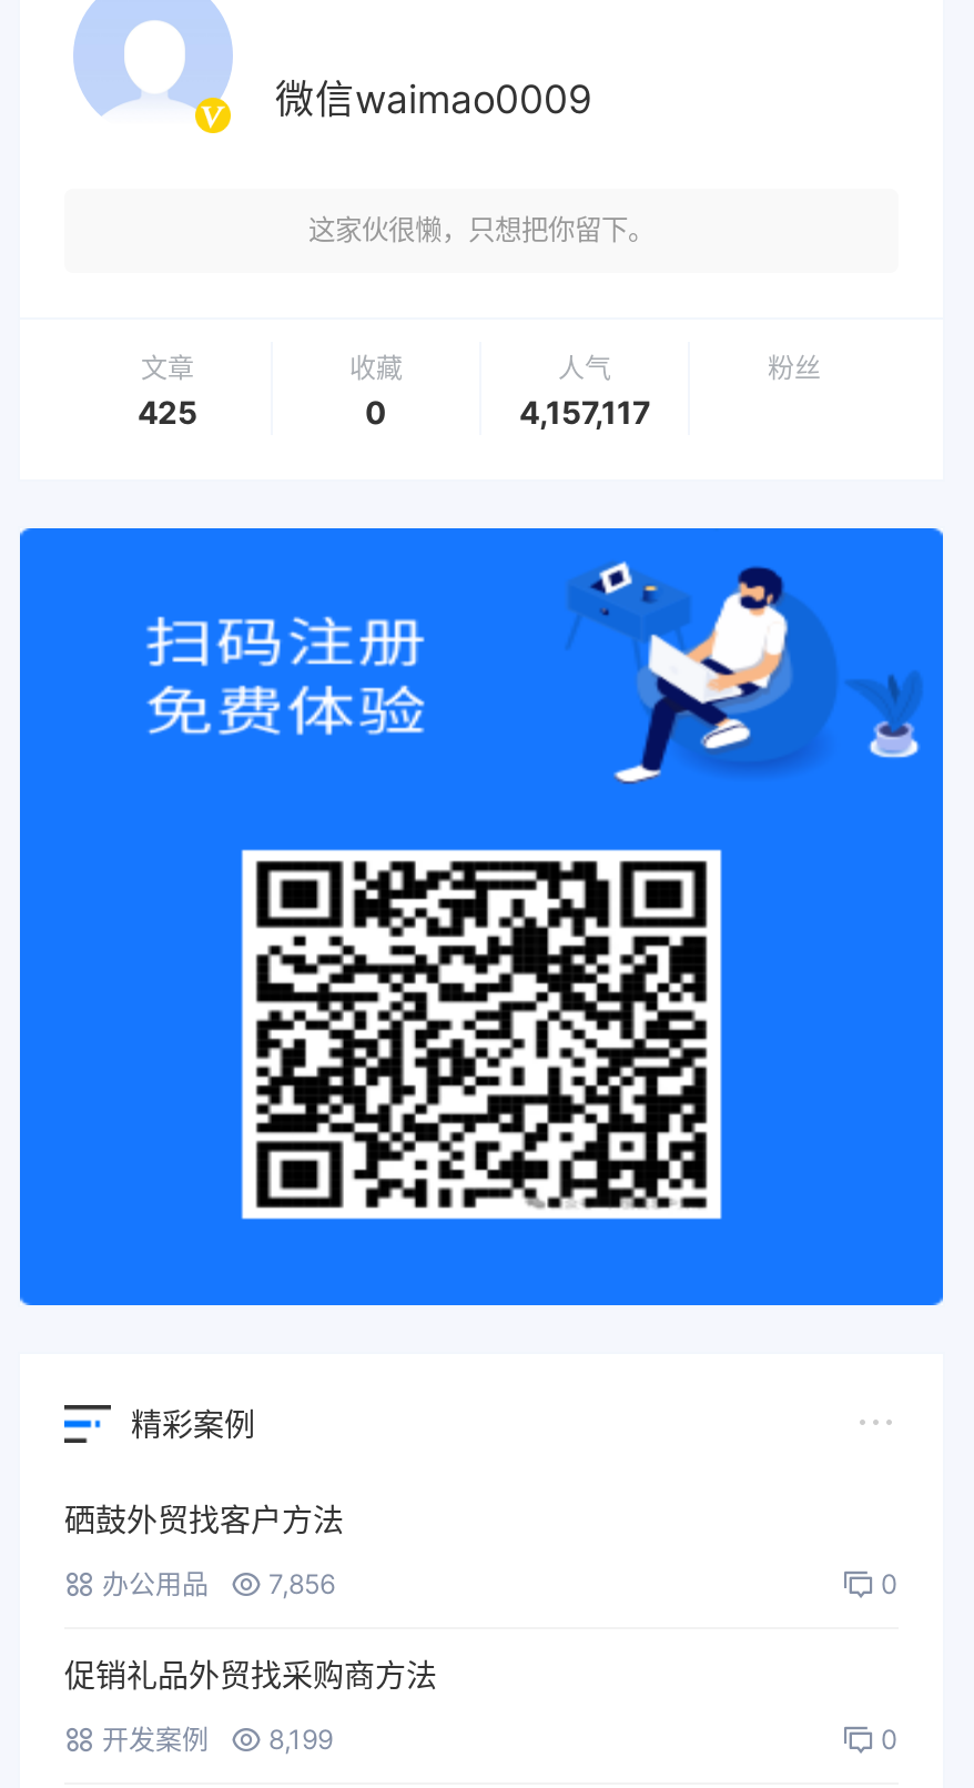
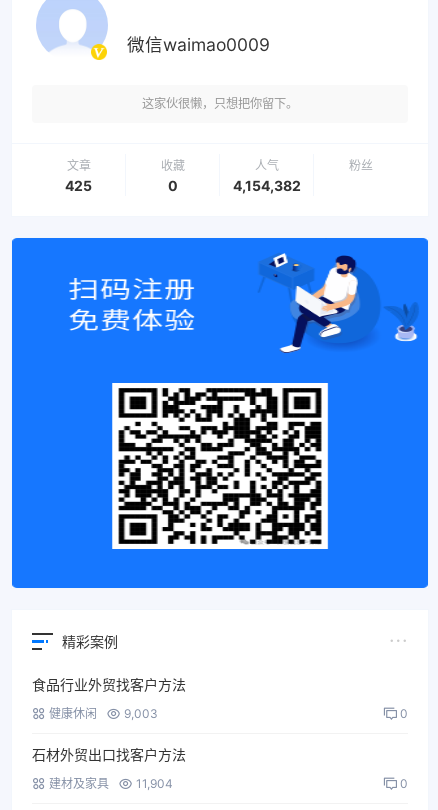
[519,392,650,430] 4,157,117 -> [232,177,300,194] 4,154,382
[64,1500,344,1538] 硒鼓外贸找客户方法 -> [32,676,186,693] 食品行业外贸找客户方法
[102,1567,335,1600] 办公用品 | 7,856 -> [49,706,158,721] 健康休闲 | 9,003
[64,1655,437,1693] 促销礼品外贸找采购商方法 -> [32,746,186,763] 石材外贸出口找客户方法
[102,1722,333,1755] 开发案例 | 8,199 -> [49,776,173,791] 建材及家具 | 11,904

